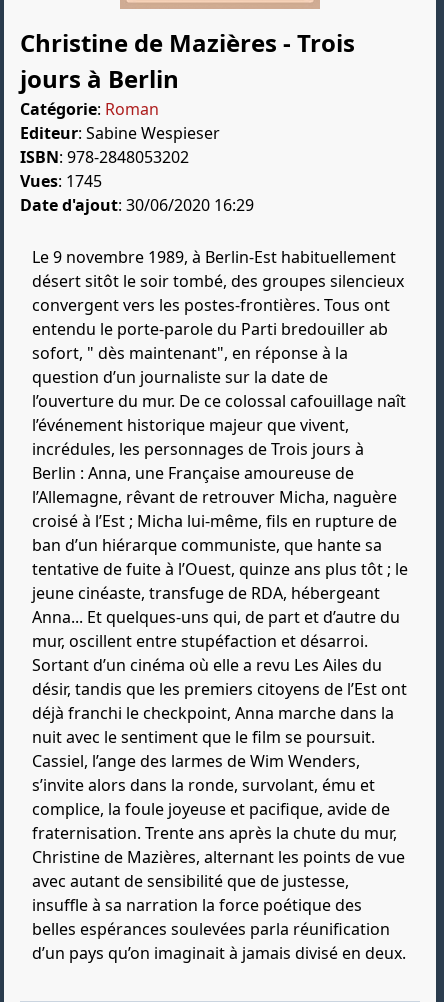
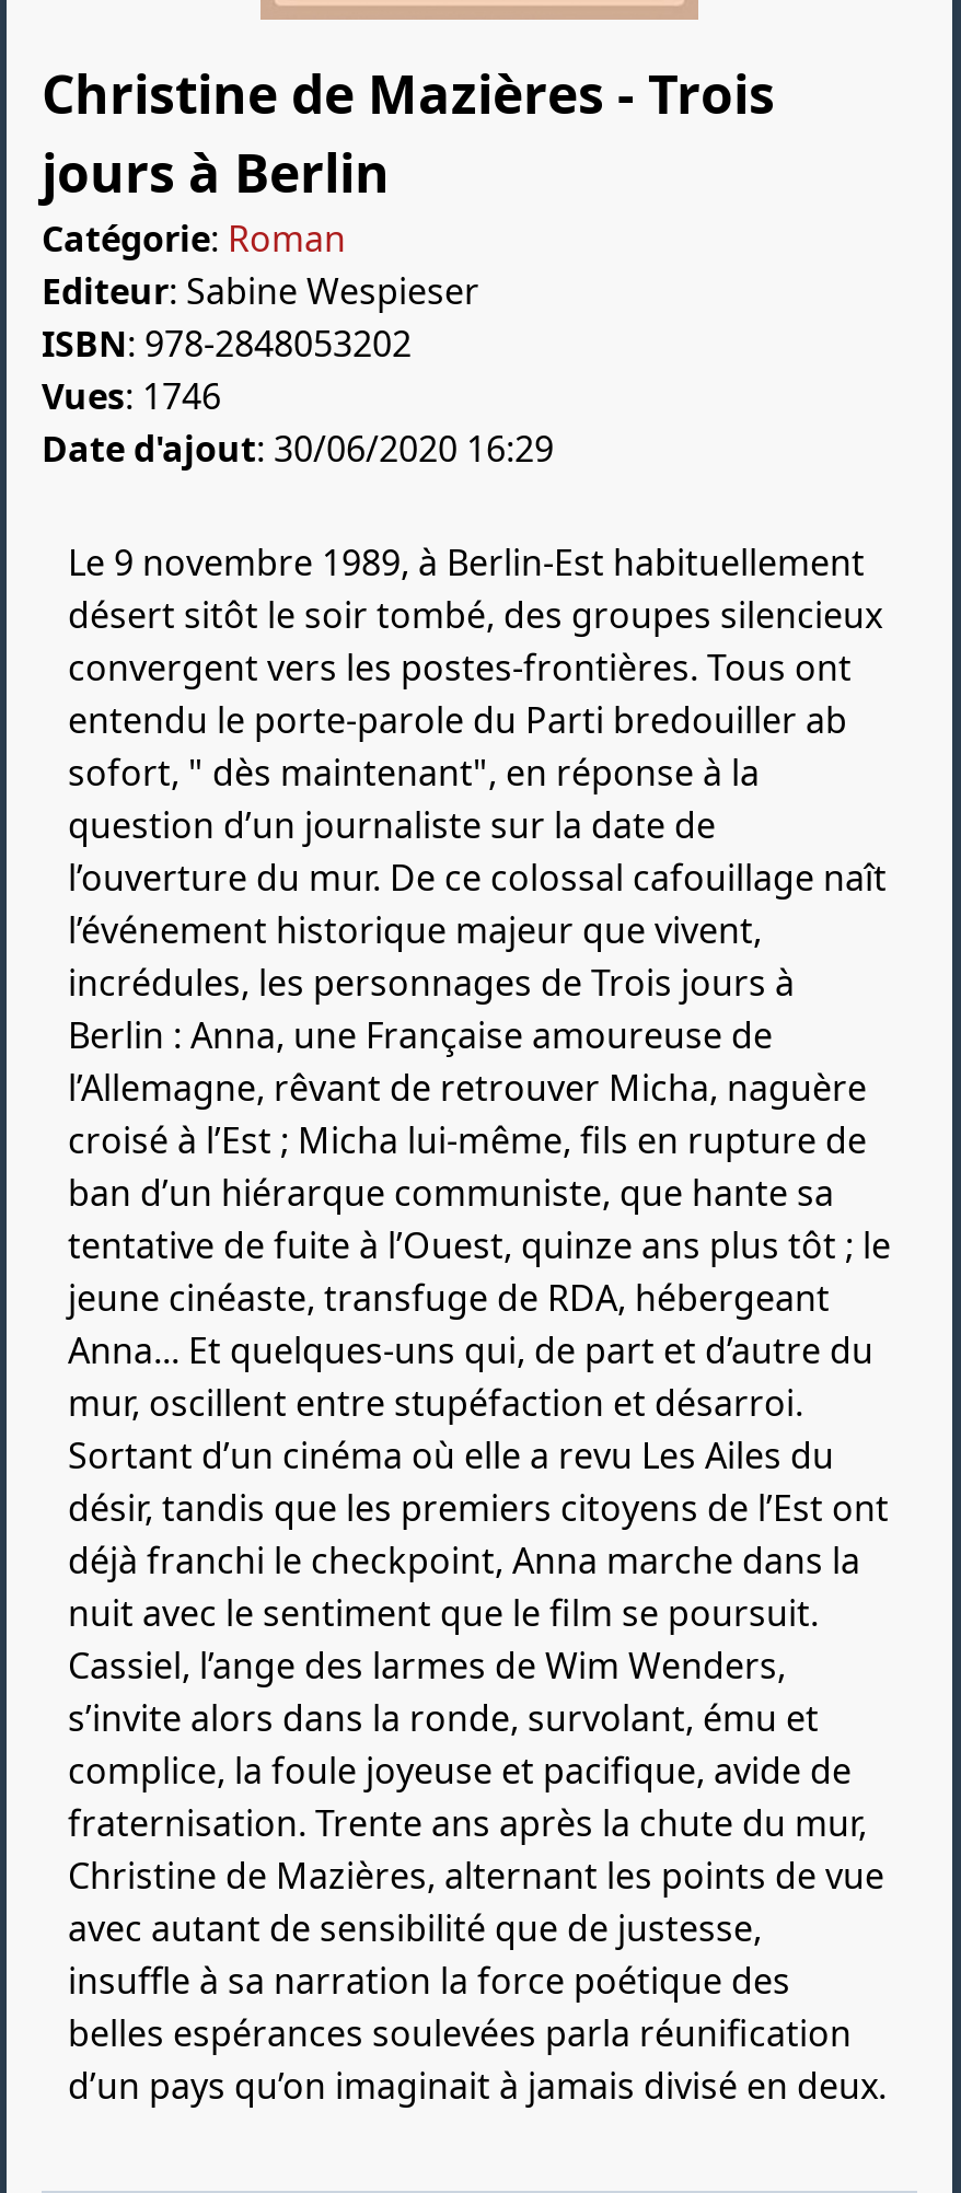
[20,170,102,192] Vues: 1745 -> [42,371,221,420] Vues: 1746

